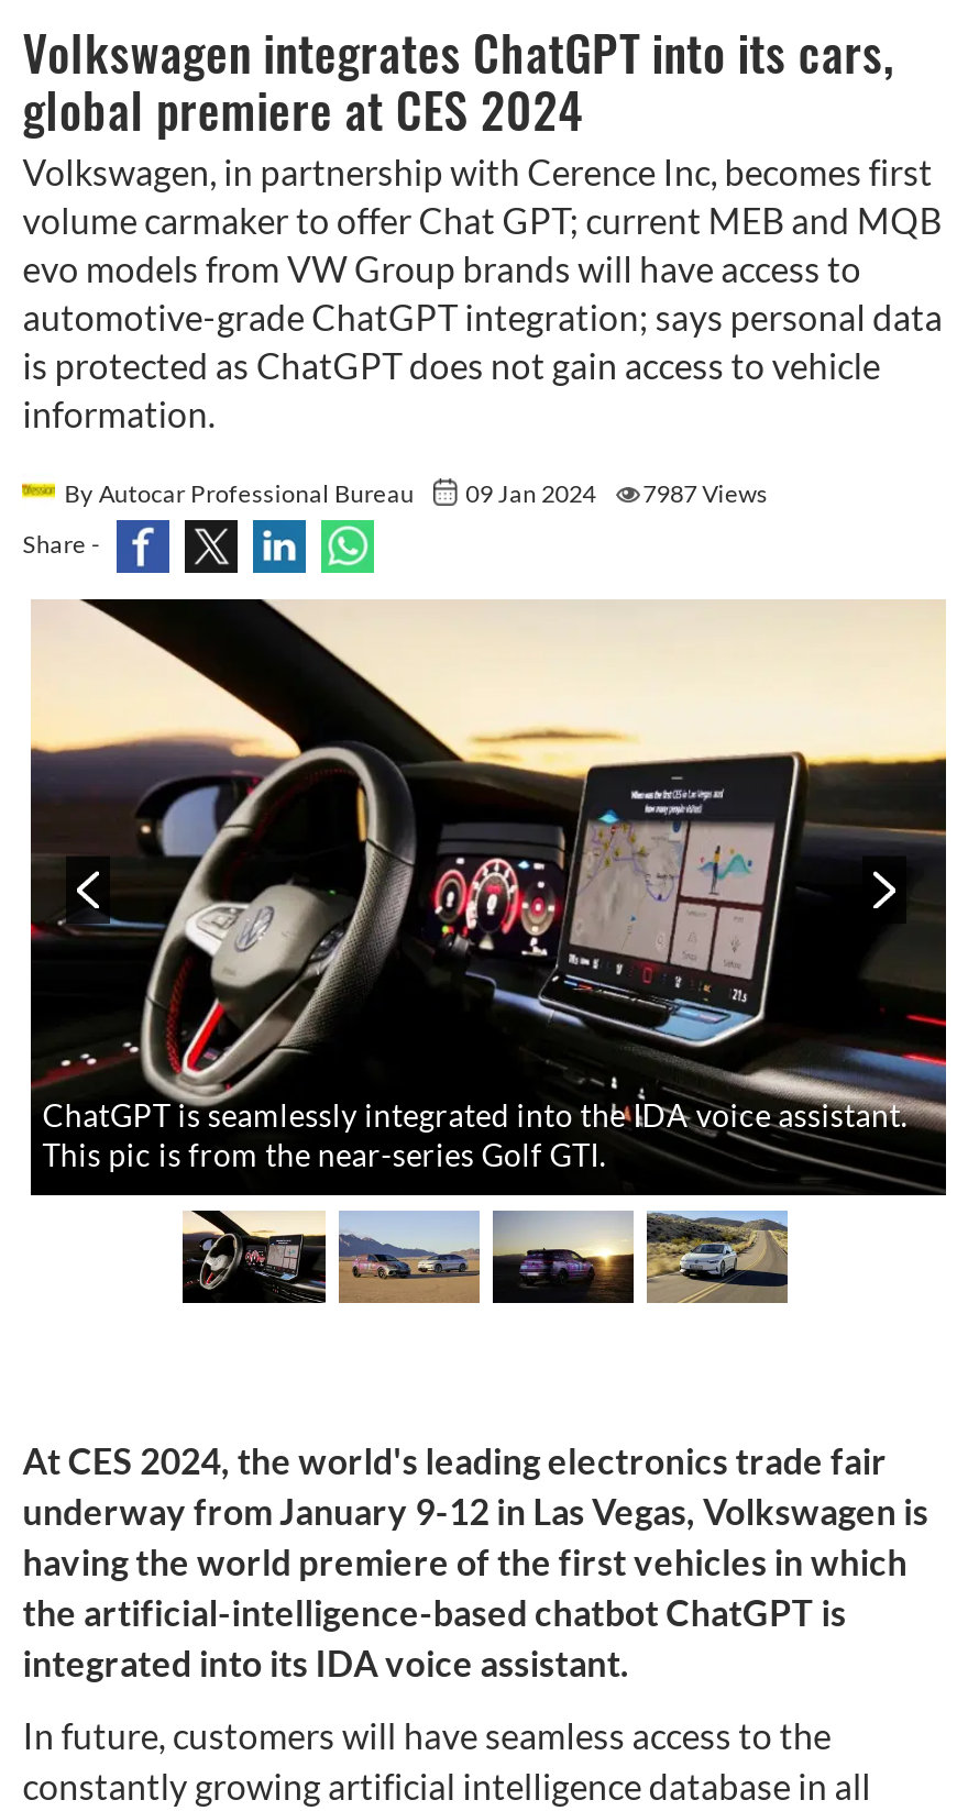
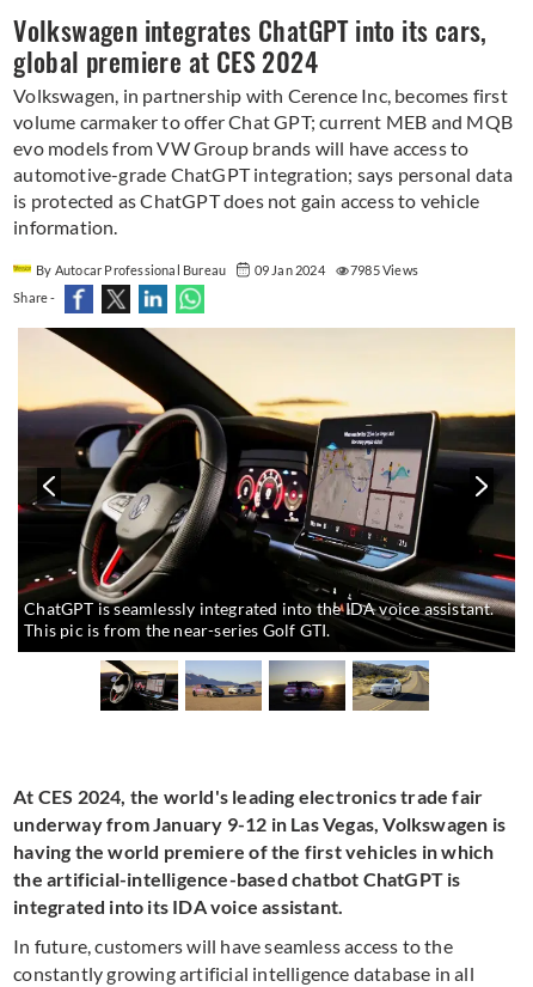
[64,478,768,507] By Autocar Professional Bureau 09 Jan 2024 7987 Views -> [36,262,418,278] By Autocar Professional Bureau 09 Jan 2024 7985 Views

